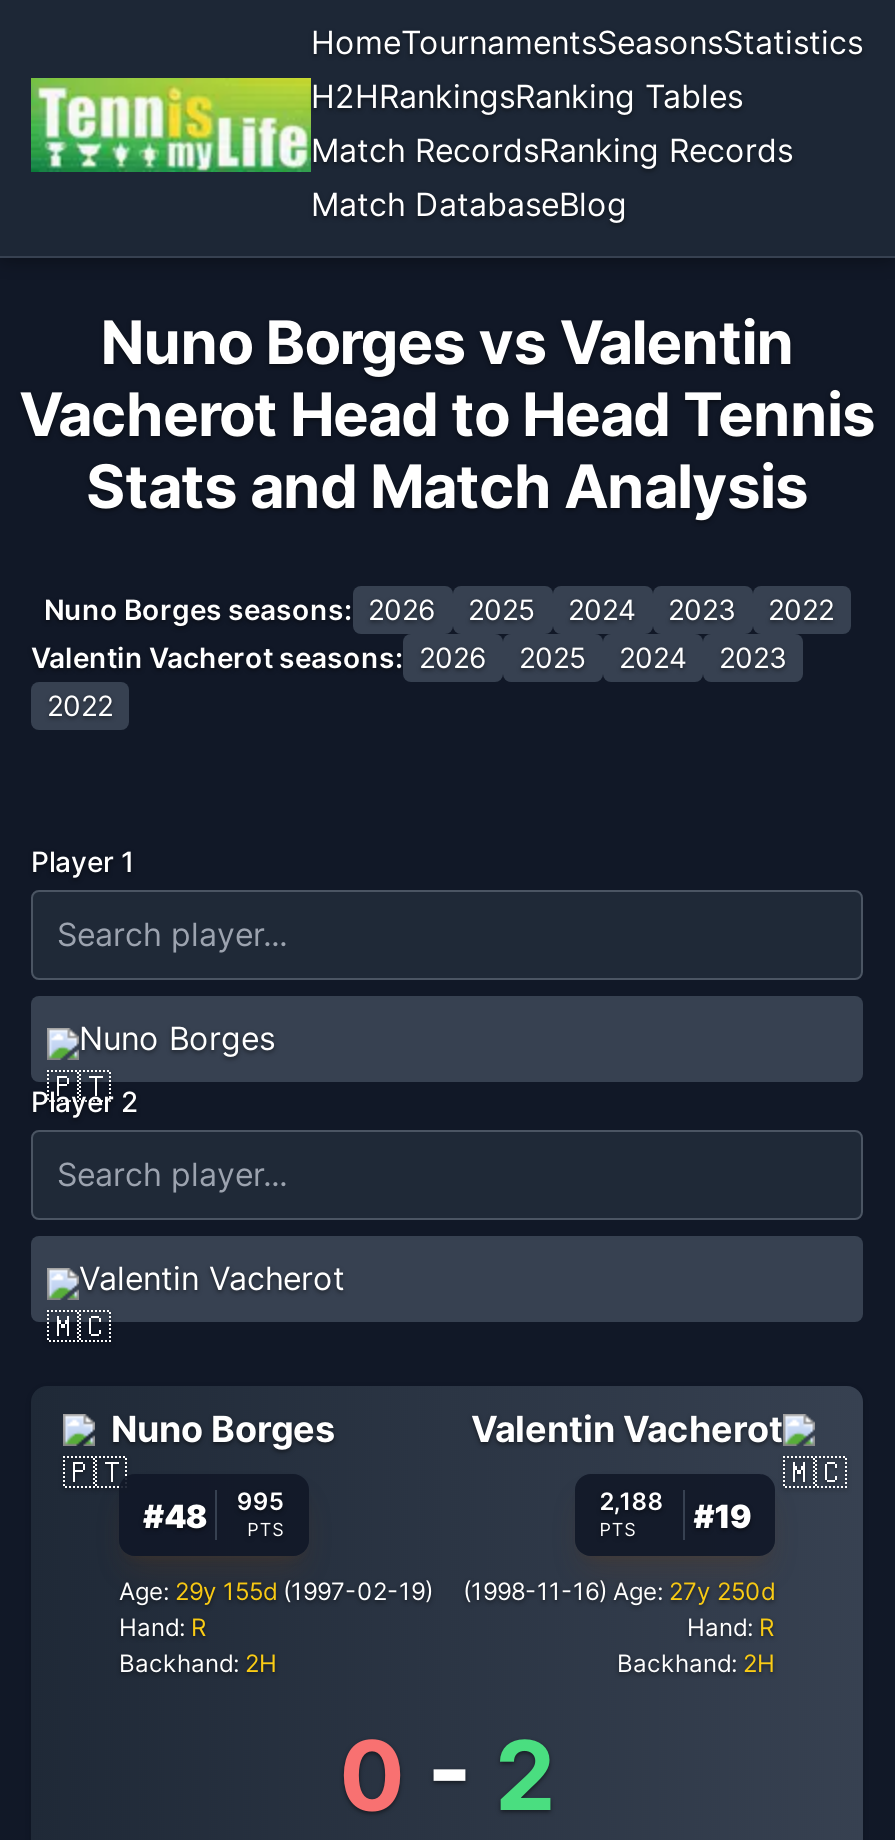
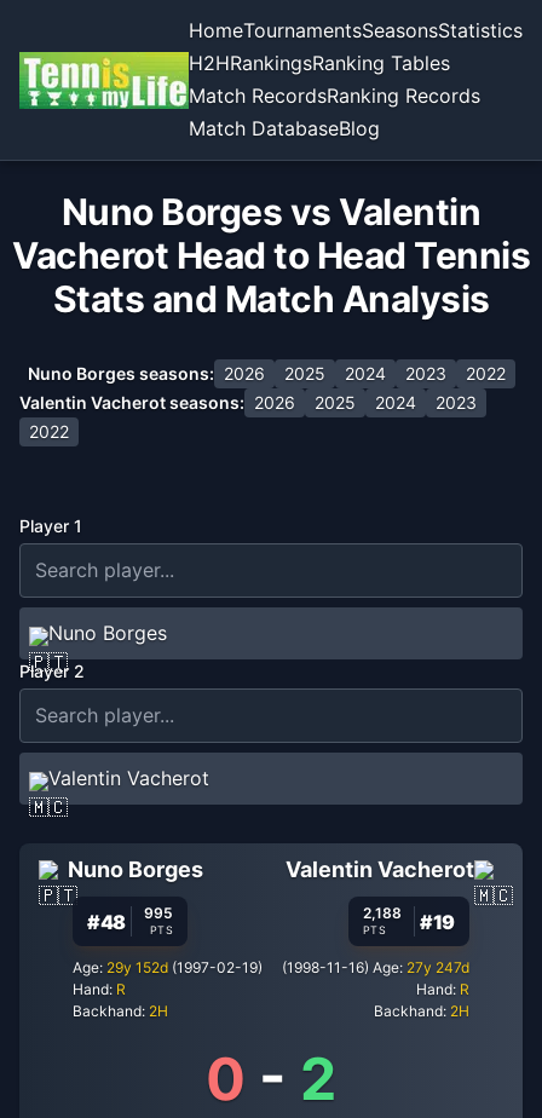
[119,1576,433,1606] Age: 29y 155d (1997-02-19) -> [73,958,263,976] Age: 29y 152d (1997-02-19)
[463,1576,775,1606] (1998-11-16) Age: 27y 250d -> [282,958,469,976] (1998-11-16) Age: 27y 247d

